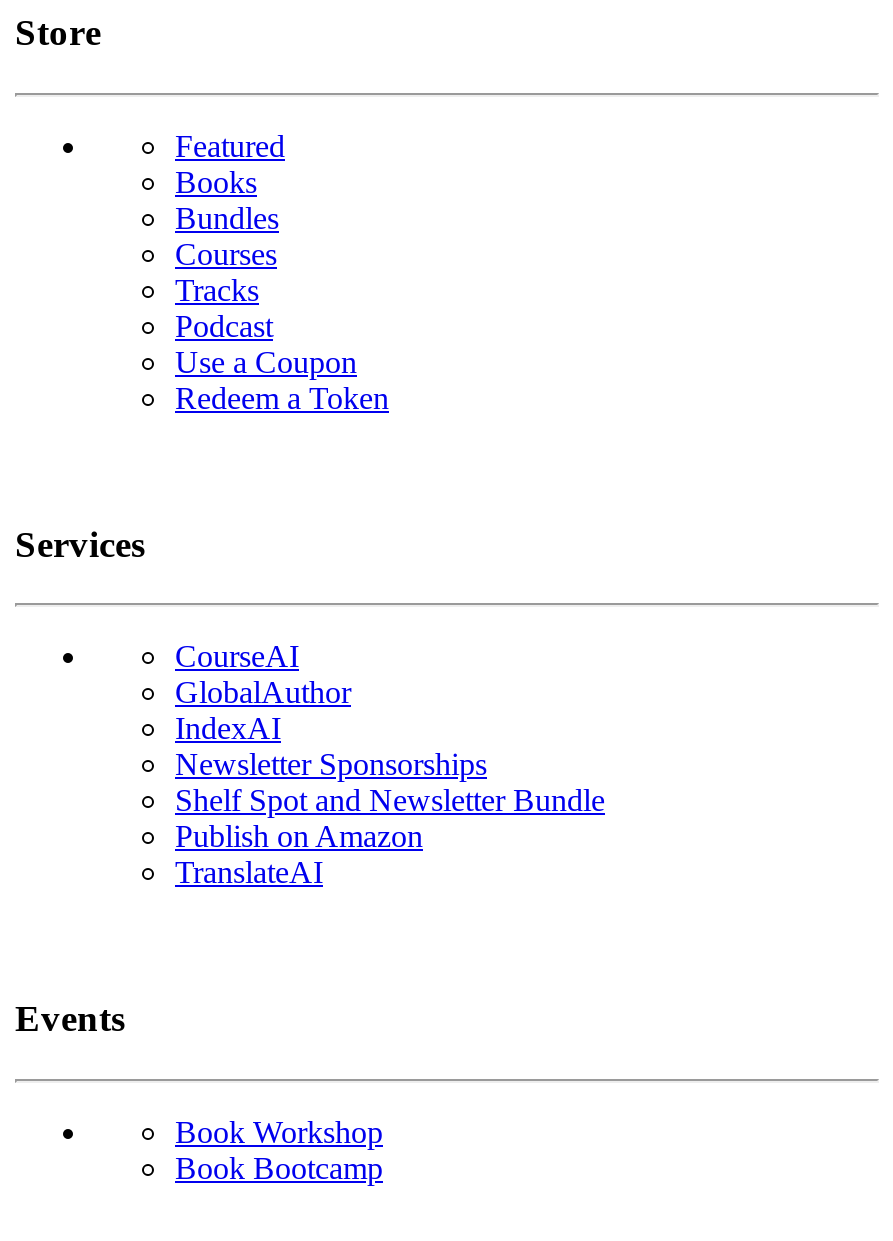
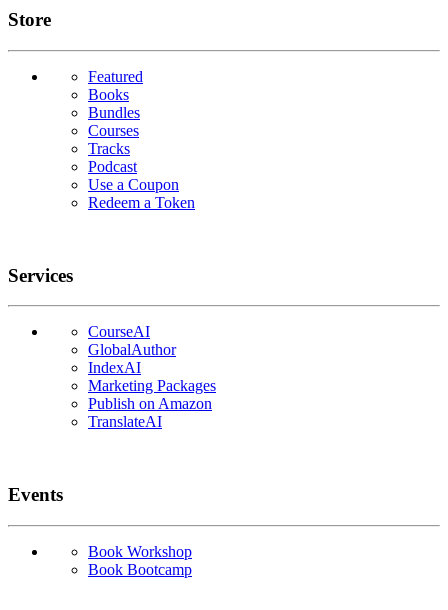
[175,748,605,818] Newsletter Sponsorships | Shelf Spot and Newsletter Bundle -> [88,377,216,394] Marketing Packages

